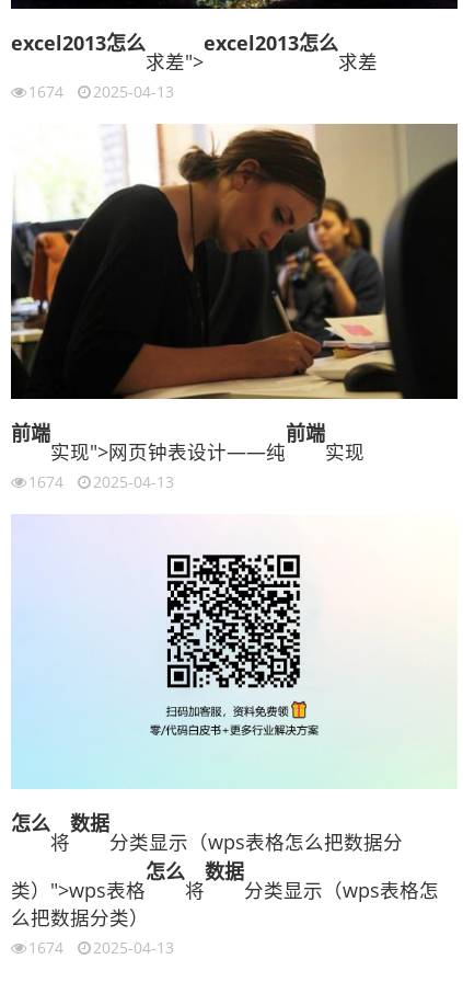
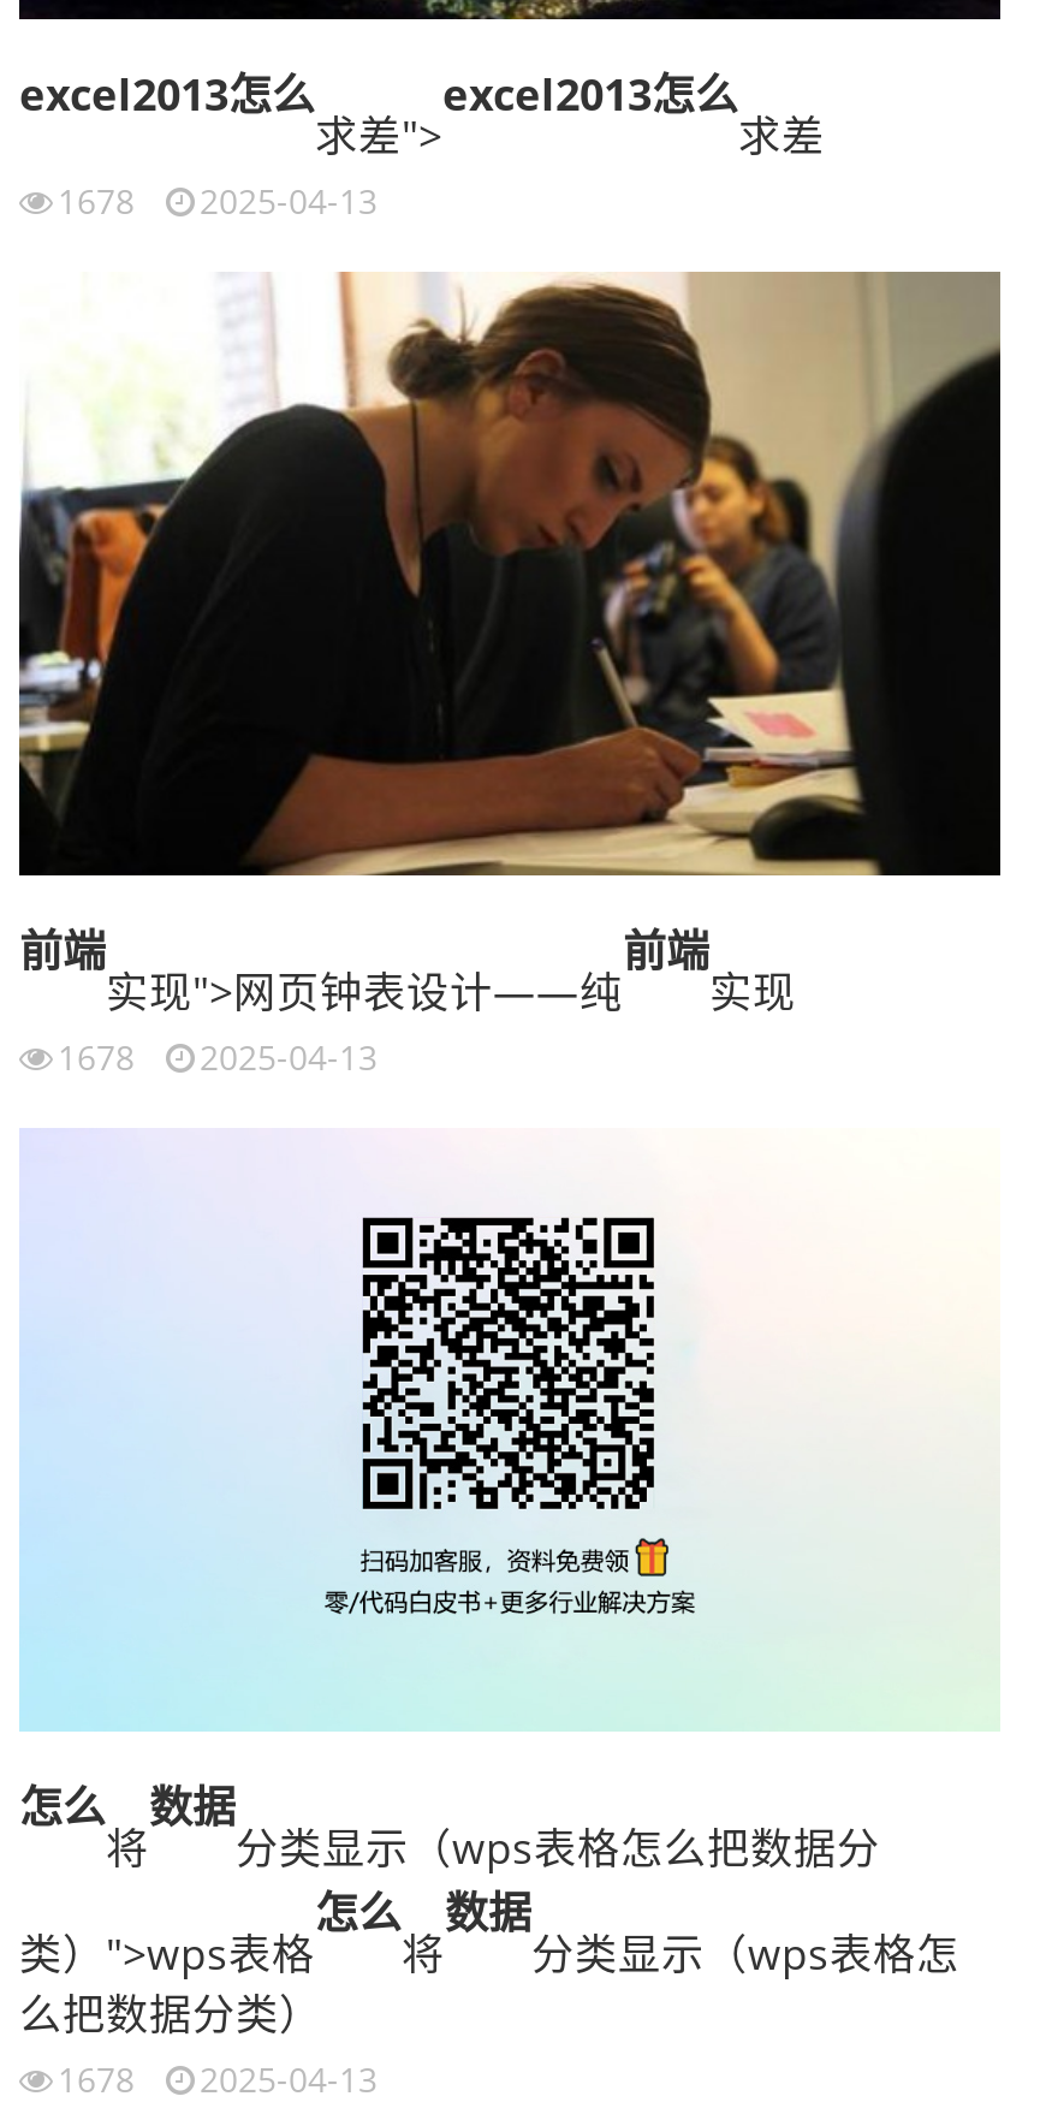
[28,81,174,102] 1674 2025-04-13 -> [58,178,378,223] 1678 2025-04-13
[28,471,174,492] 1674 2025-04-13 -> [58,1034,378,1079] 1678 2025-04-13
[28,937,174,957] 1674 2025-04-13 -> [58,2055,378,2101] 1678 2025-04-13

